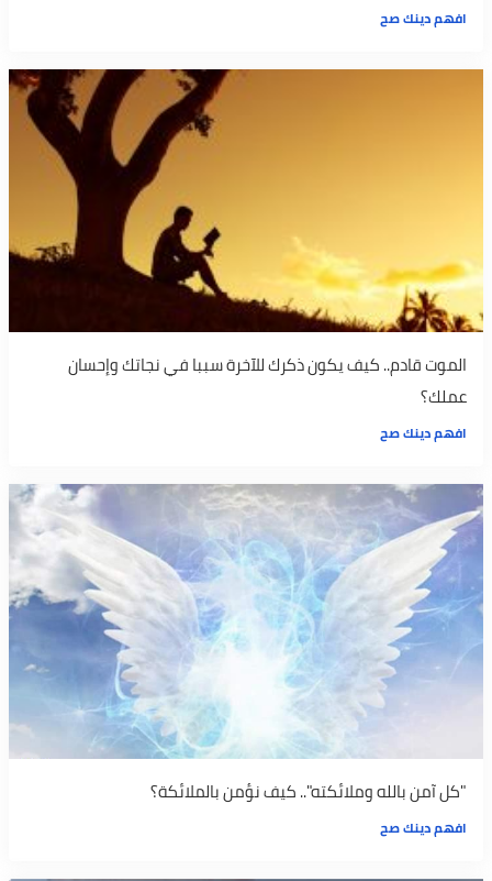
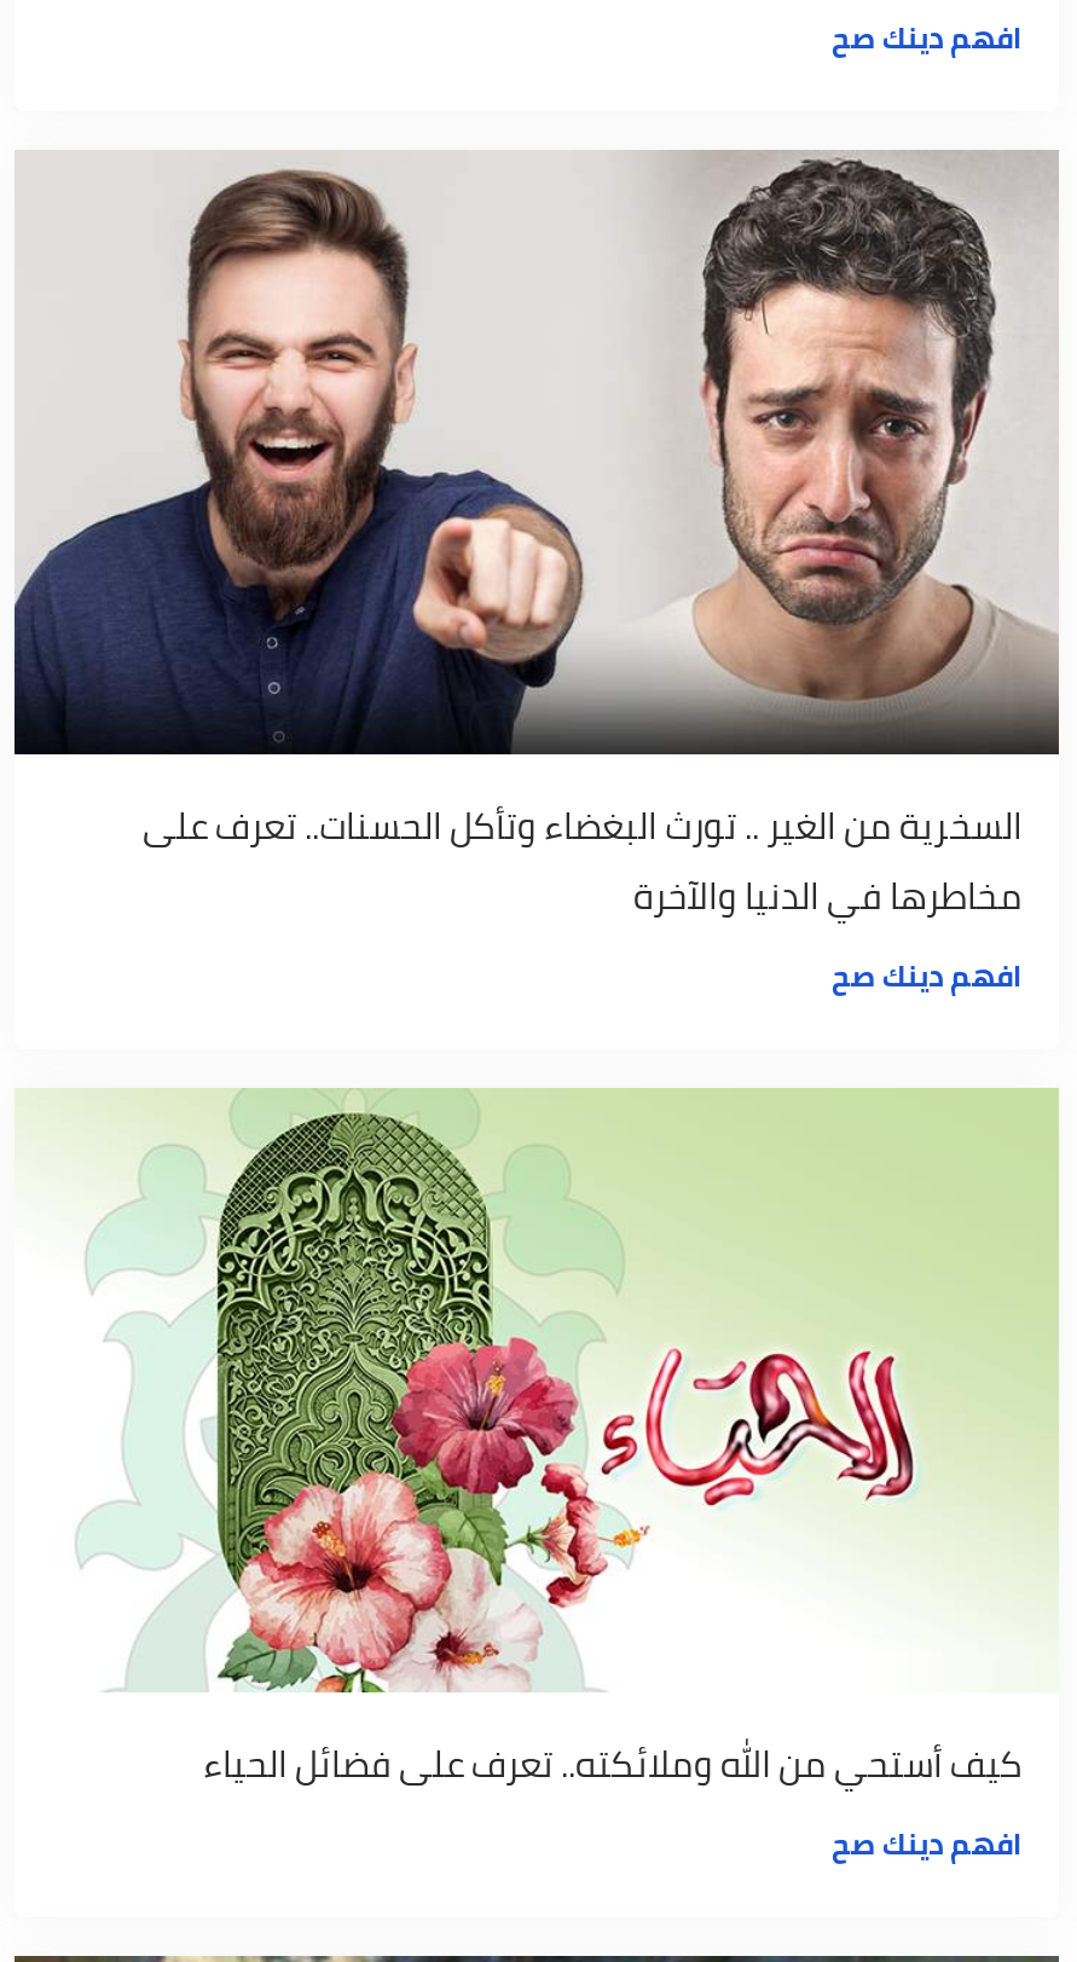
[8,68,483,412] [image] | الموت قادم.. كيف يكون ذكرك للآخرة سببا في نجاتك وإحسان | عملك؟ -> [12,150,1061,932] [image] | السخرية من الغير .. تورث البغضاء وتأكل الحسنات.. تعرف على | مخاطرها في الدنيا والآخرة
[8,483,483,807] [image] | "كل آمن بالله وملائكته".. كيف نؤمن بالملائكة؟ -> [15,1086,1059,1800] [image] | كيف أستحي من الله وملائكته.. تعرف على فضائل الحياء

